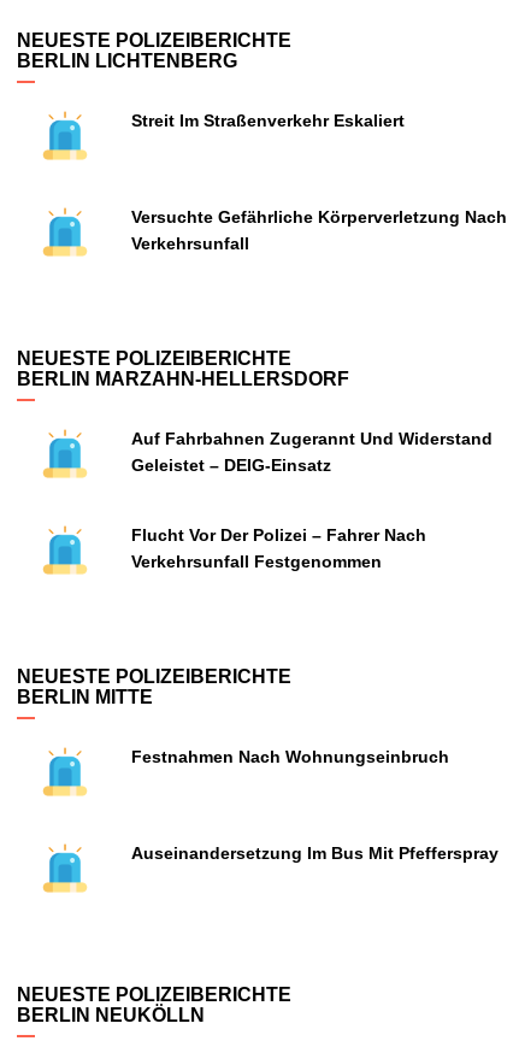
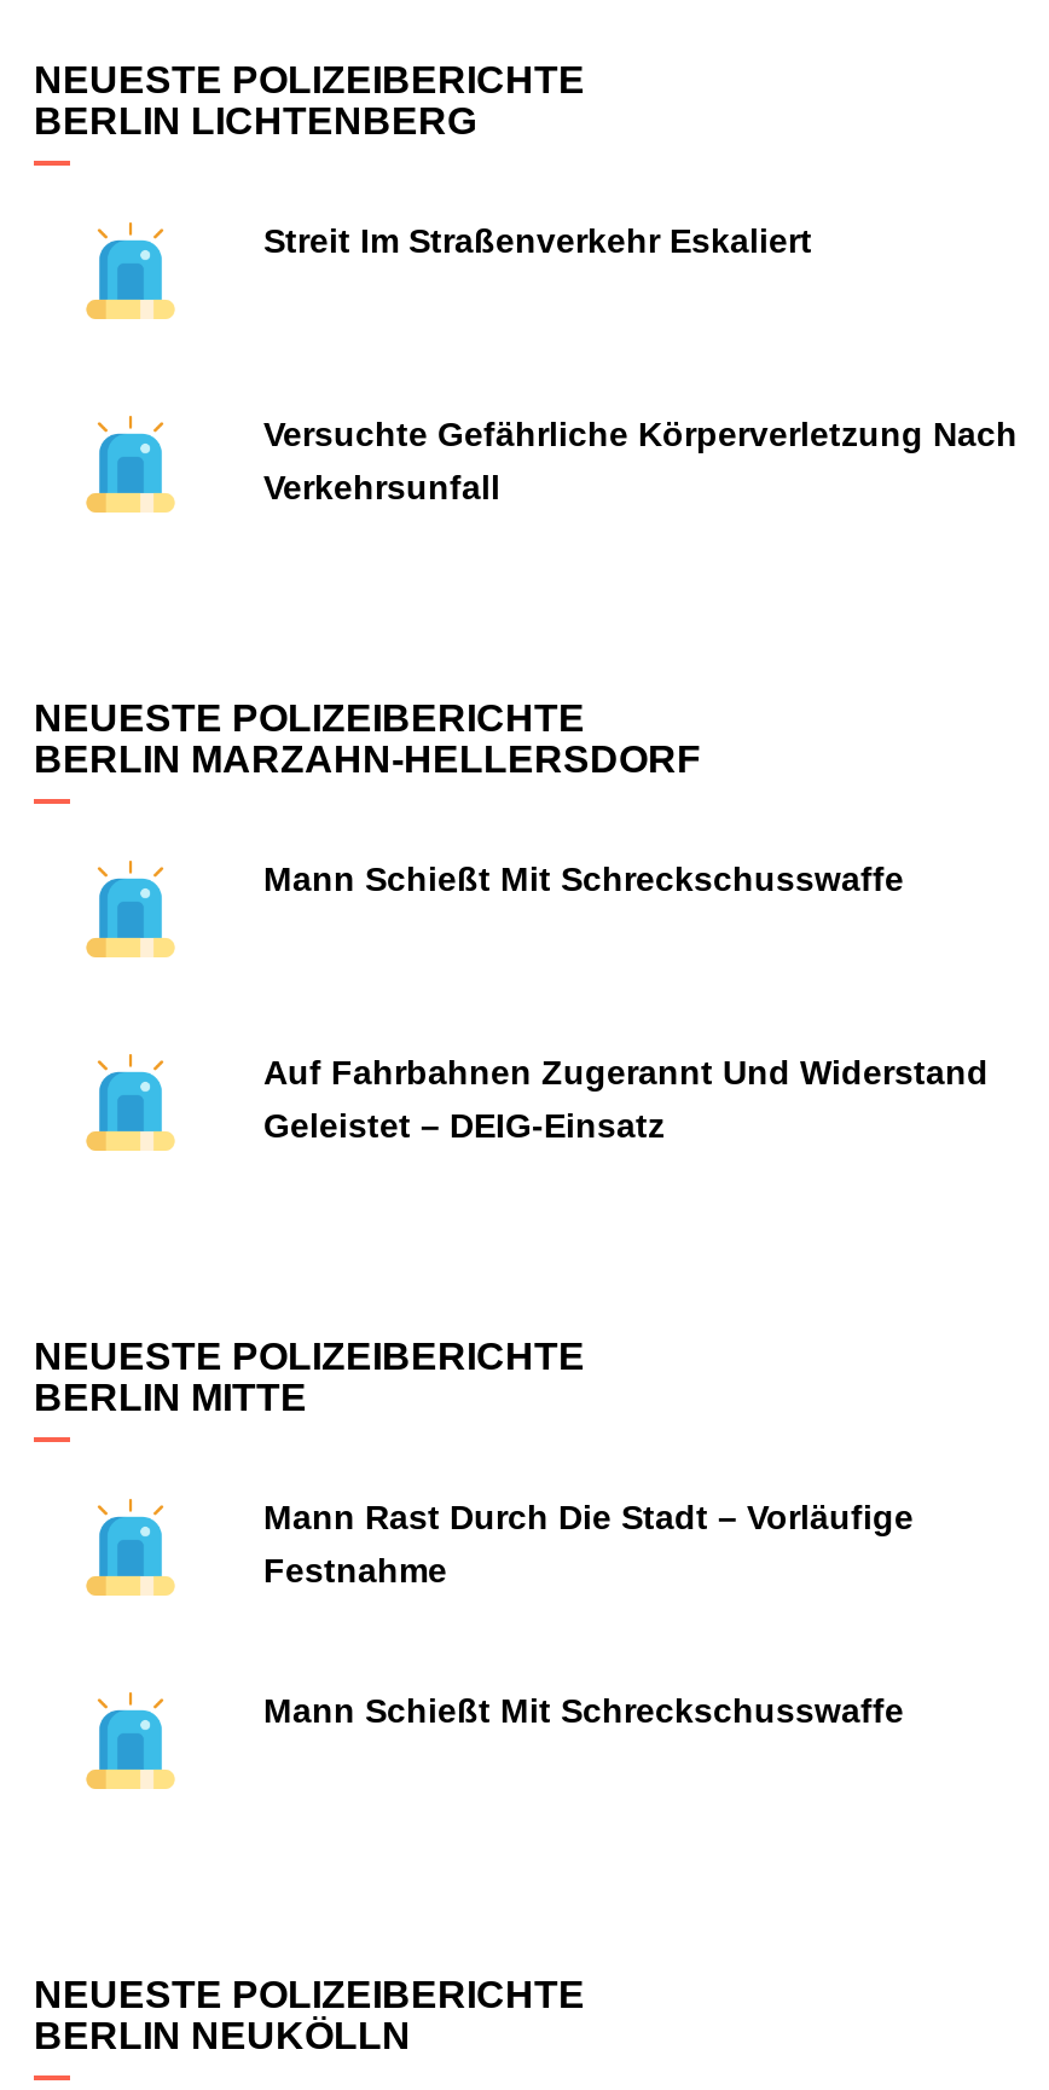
none -> [263,859,904,898] Mann Schießt Mit Schreckschusswaffe
moved [131,429,493,475] -> [263,1053,989,1145]: Auf Fahrbahnen Zugerannt Und Widerstand | Geleistet – DEIG-Einsatz
[131,525,426,571] Flucht Vor Der Polizei – Fahrer Nach | Verkehrsunfall Festgenommen -> none
[131,747,449,766] Festnahmen Nach Wohnungseinbruch -> [263,1498,914,1590] Mann Rast Durch Die Stadt – Vorläufige | Festnahme
[131,843,499,863] Auseinandersetzung Im Bus Mit Pfefferspray -> [263,1691,904,1730] Mann Schießt Mit Schreckschusswaffe

